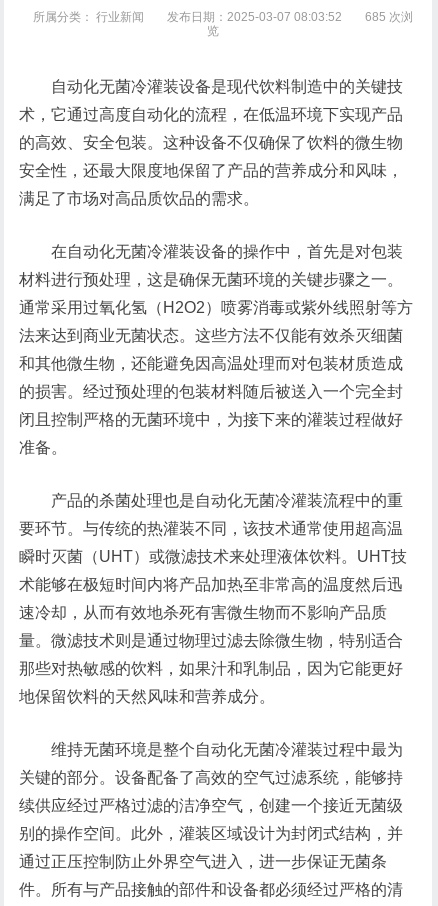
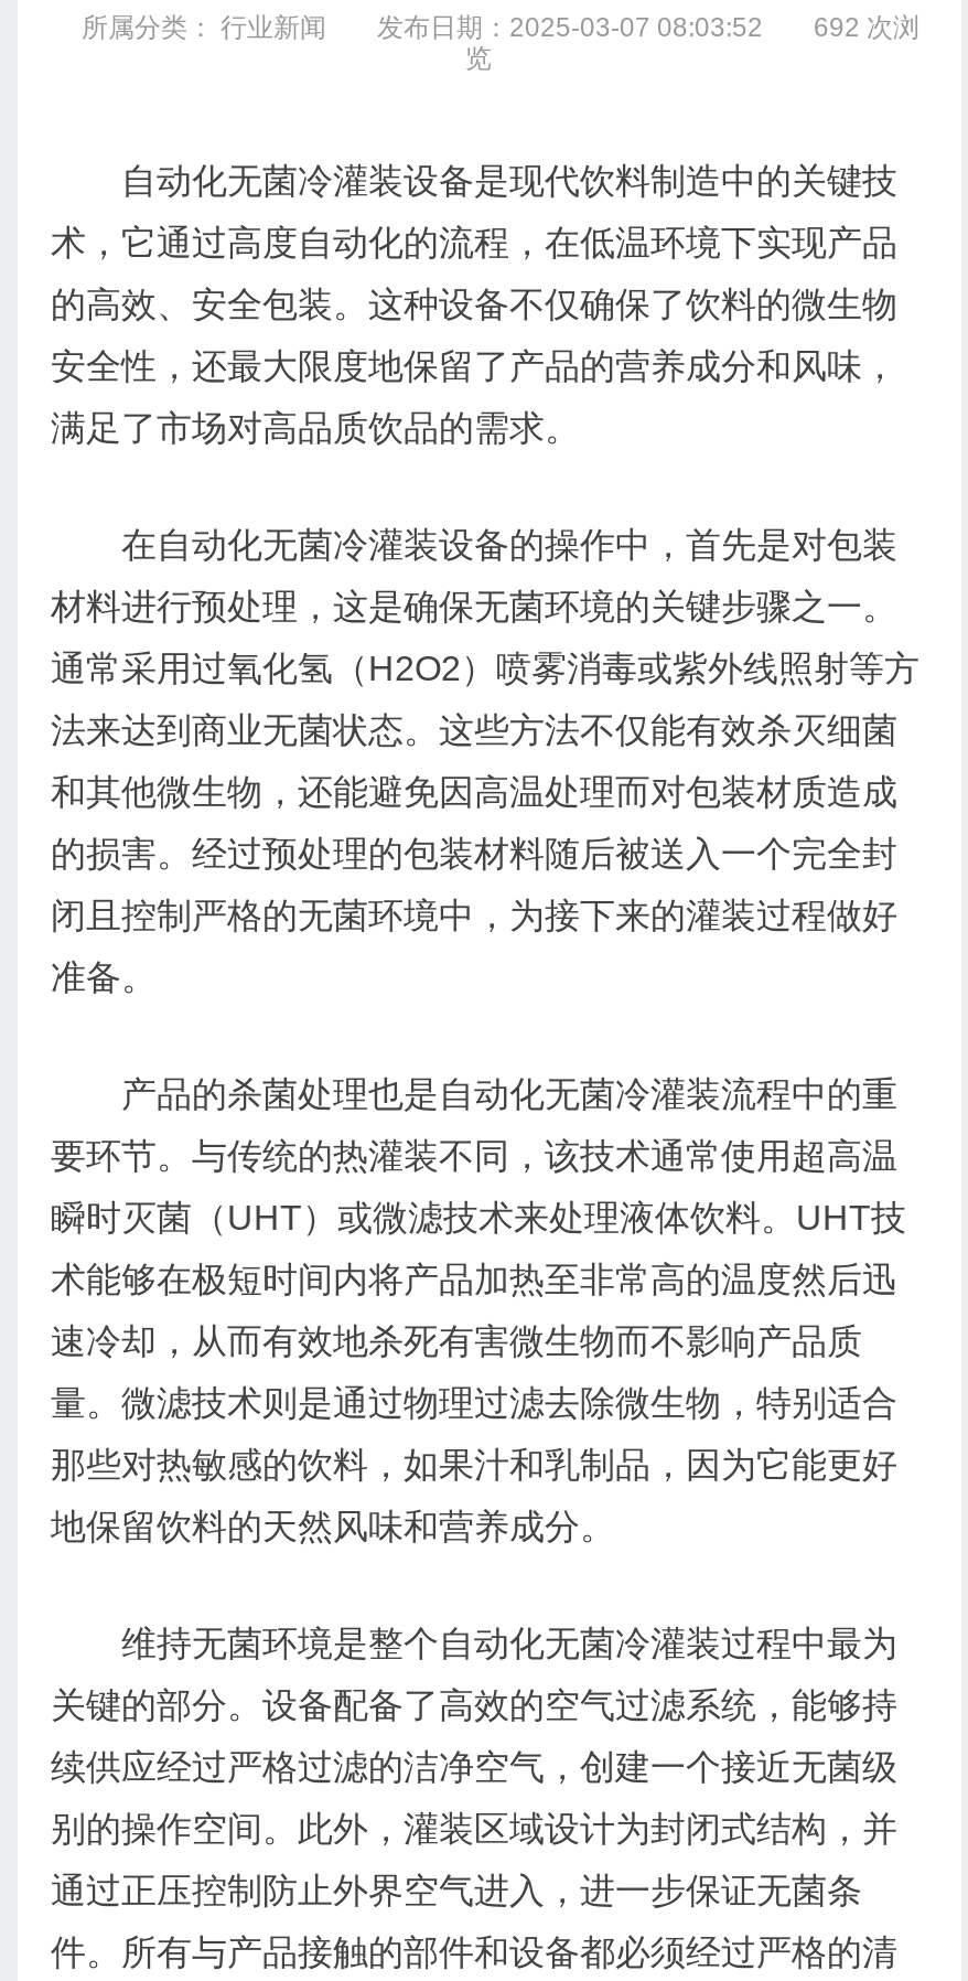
[33,10,413,24] 所属分类： 行业新闻 发布日期：2025-03-07 08:03:52 685 次浏 -> [82,11,919,42] 所属分类： 行业新闻 发布日期：2025-03-07 08:03:52 692 次浏

